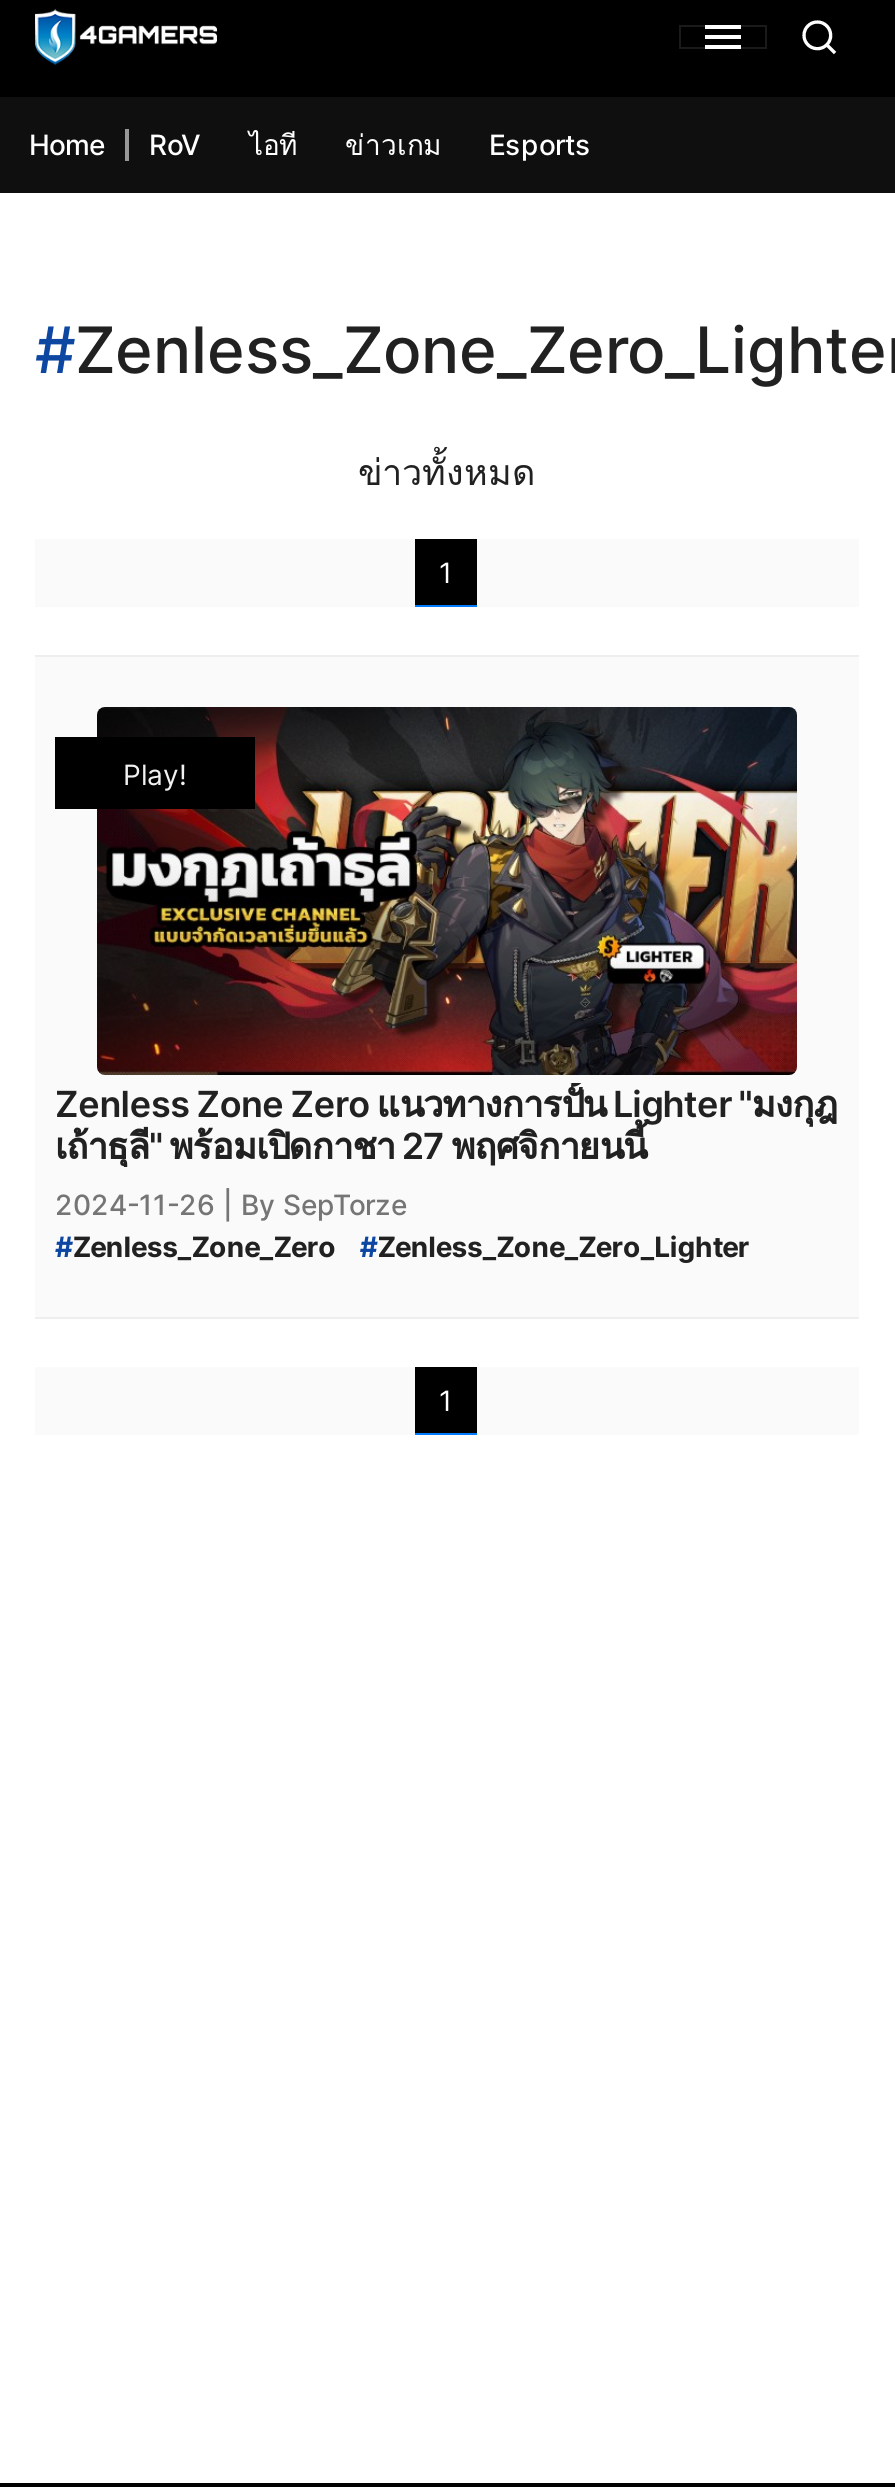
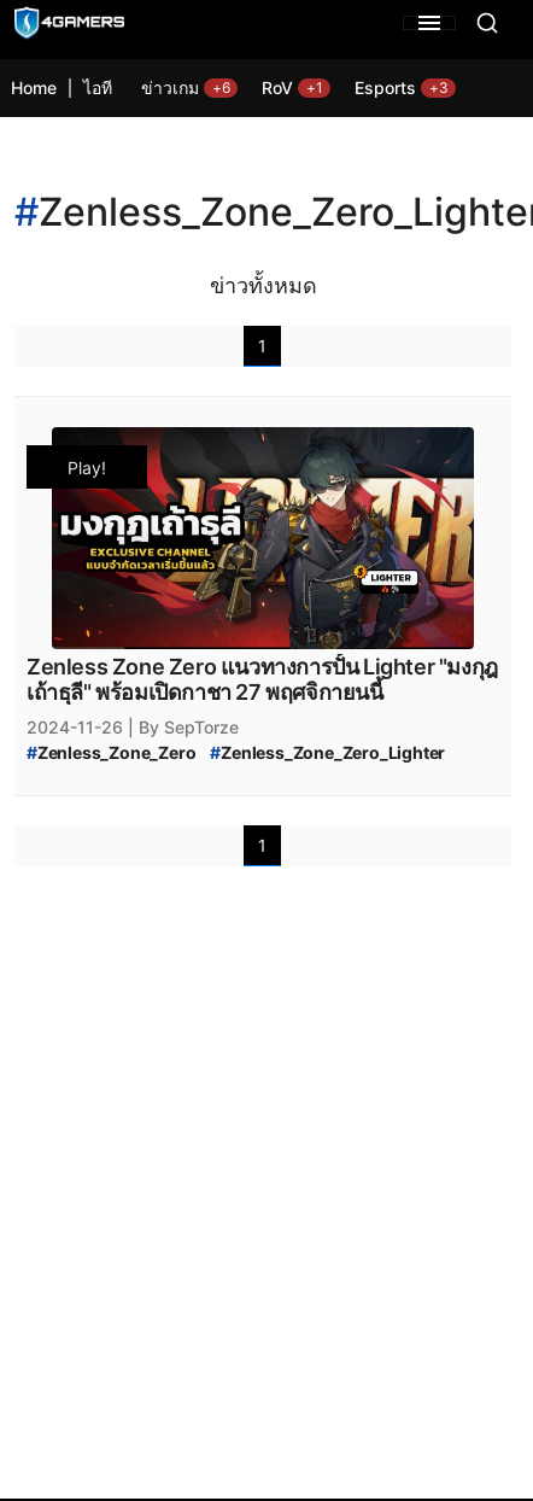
[149,127,201,161] RoV -> none
none -> [212,77,324,98] +6 | RoV | +1
none -> [429,78,450,97] +3

